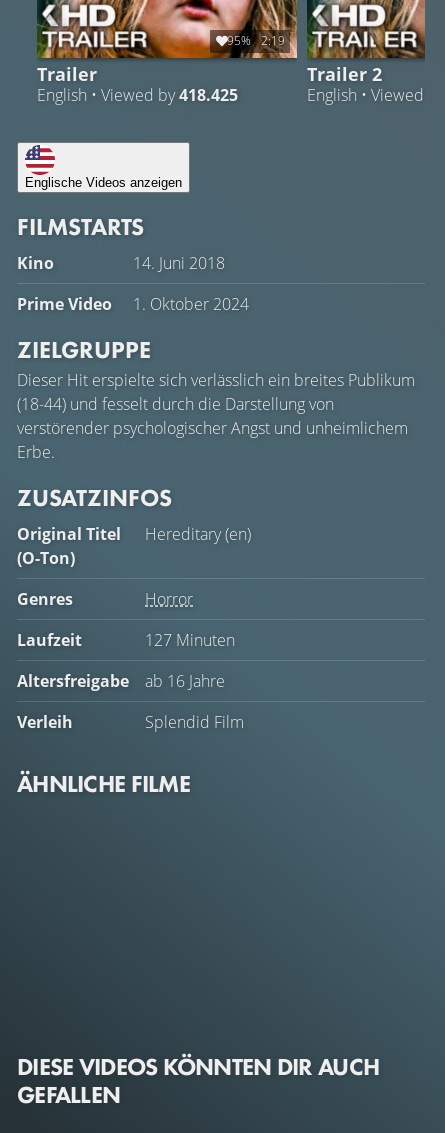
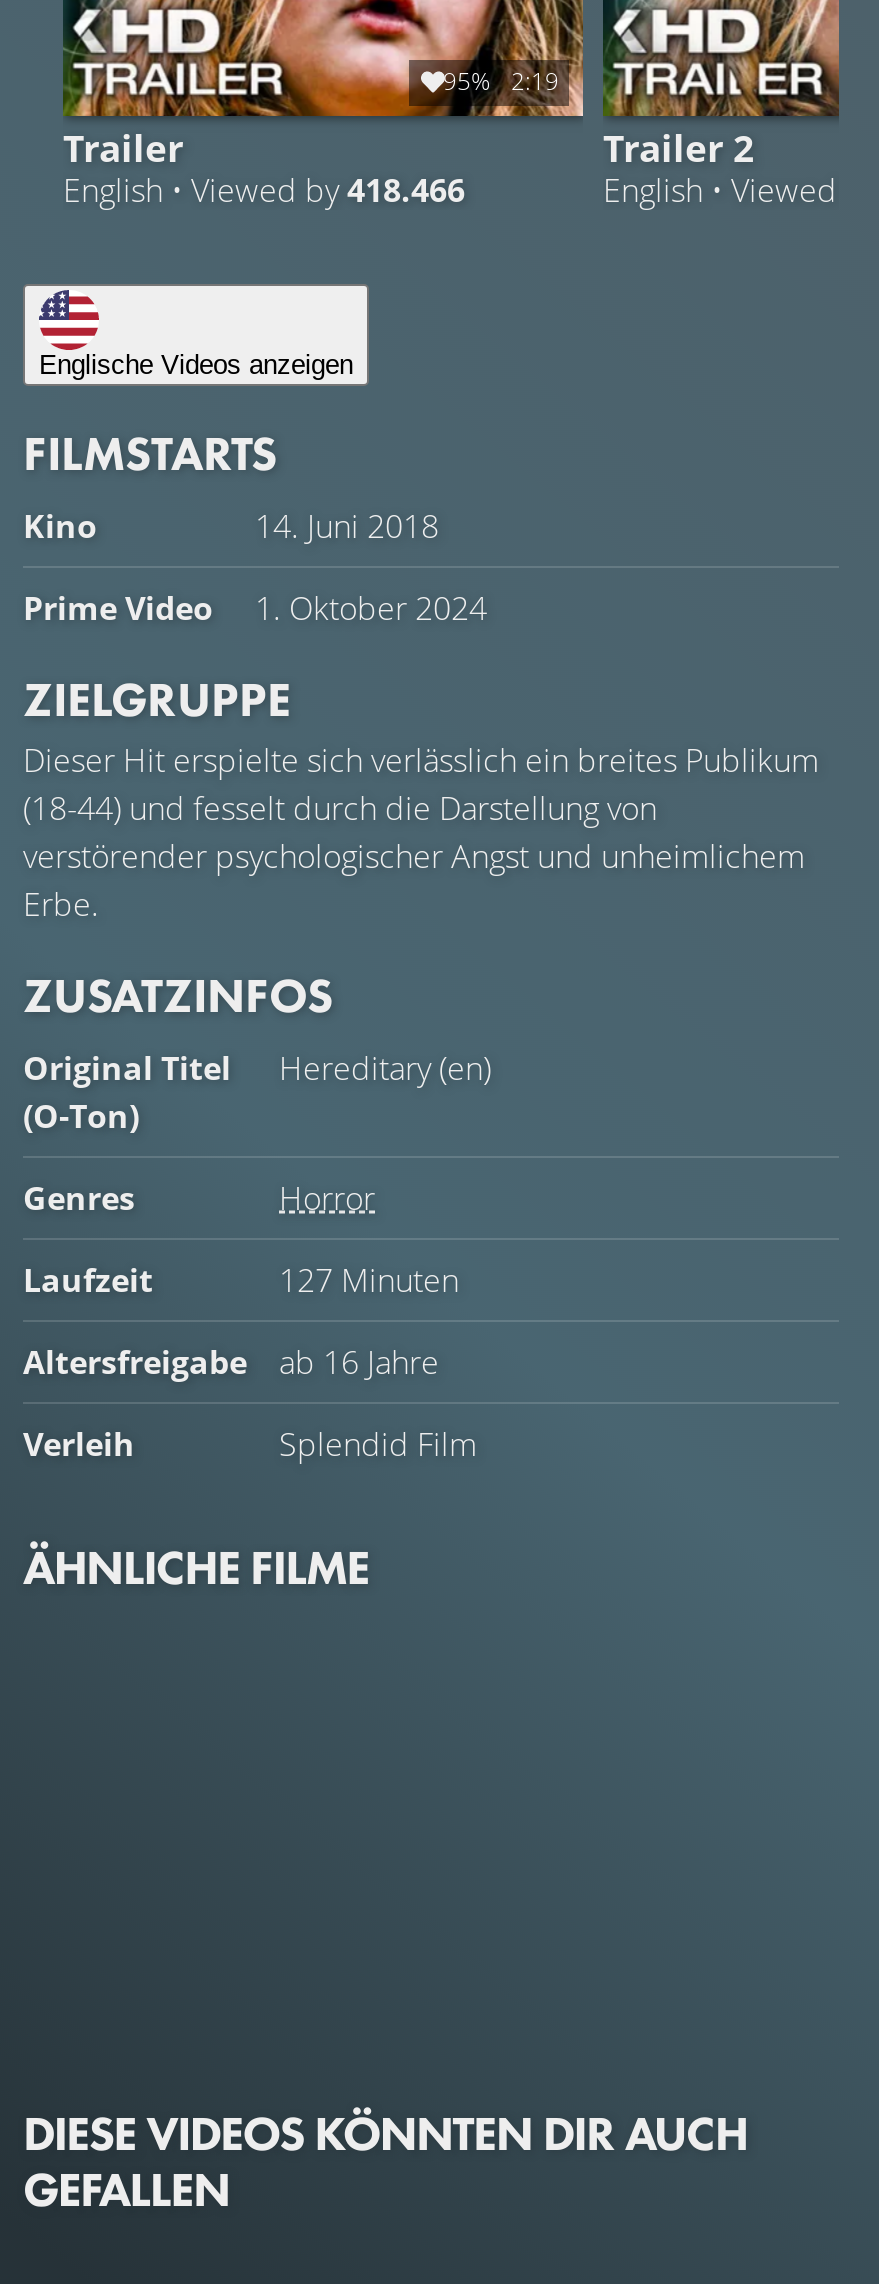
[37,84,238,106] English • Viewed by418.425 -> [63,168,465,212] English • Viewed by418.466

